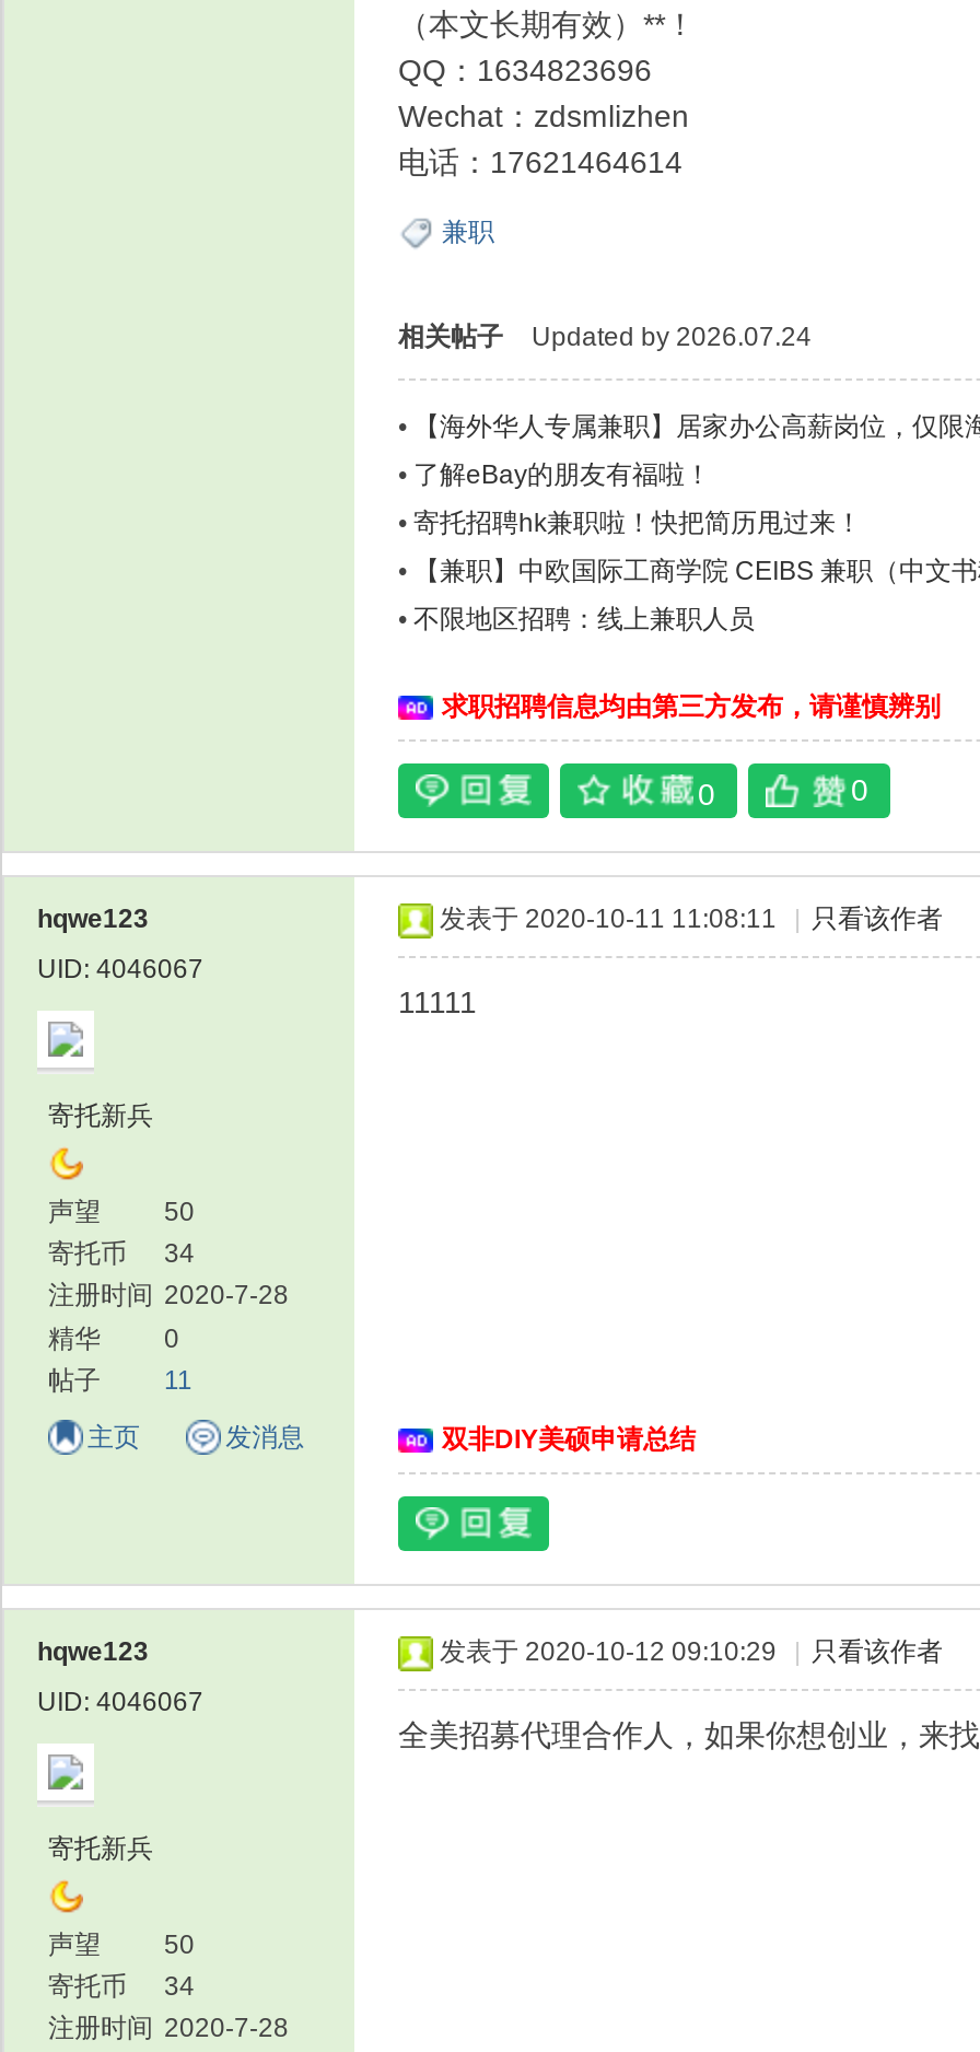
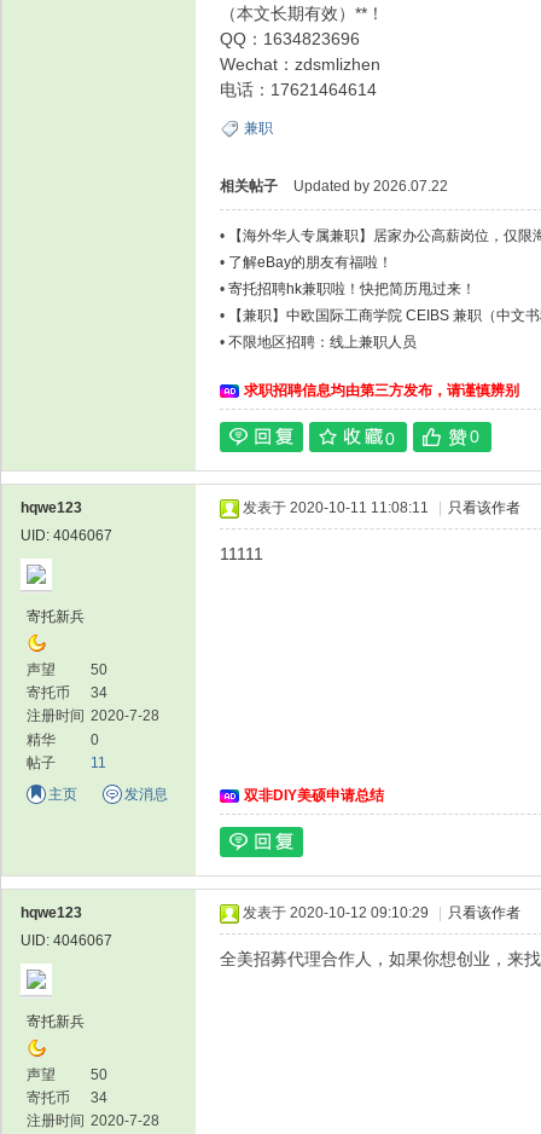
[398,322,812,352] 相关帖子 Updated by 2026.07.24 -> [220,178,448,195] 相关帖子 Updated by 2026.07.22

